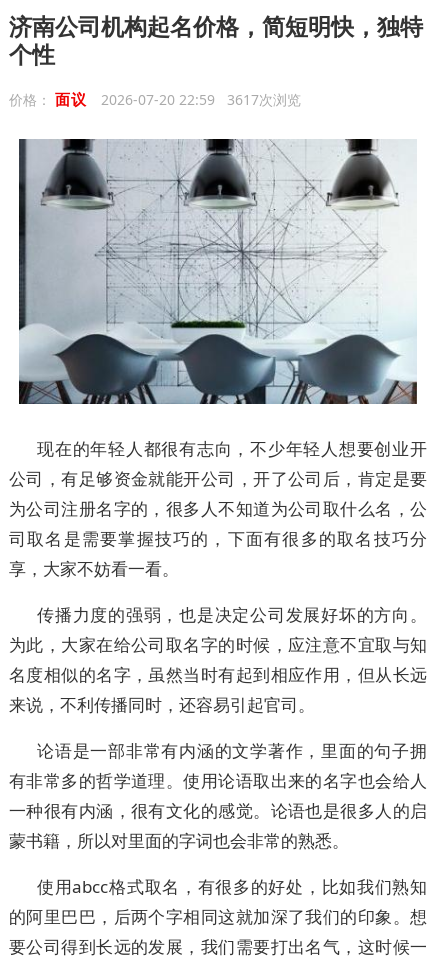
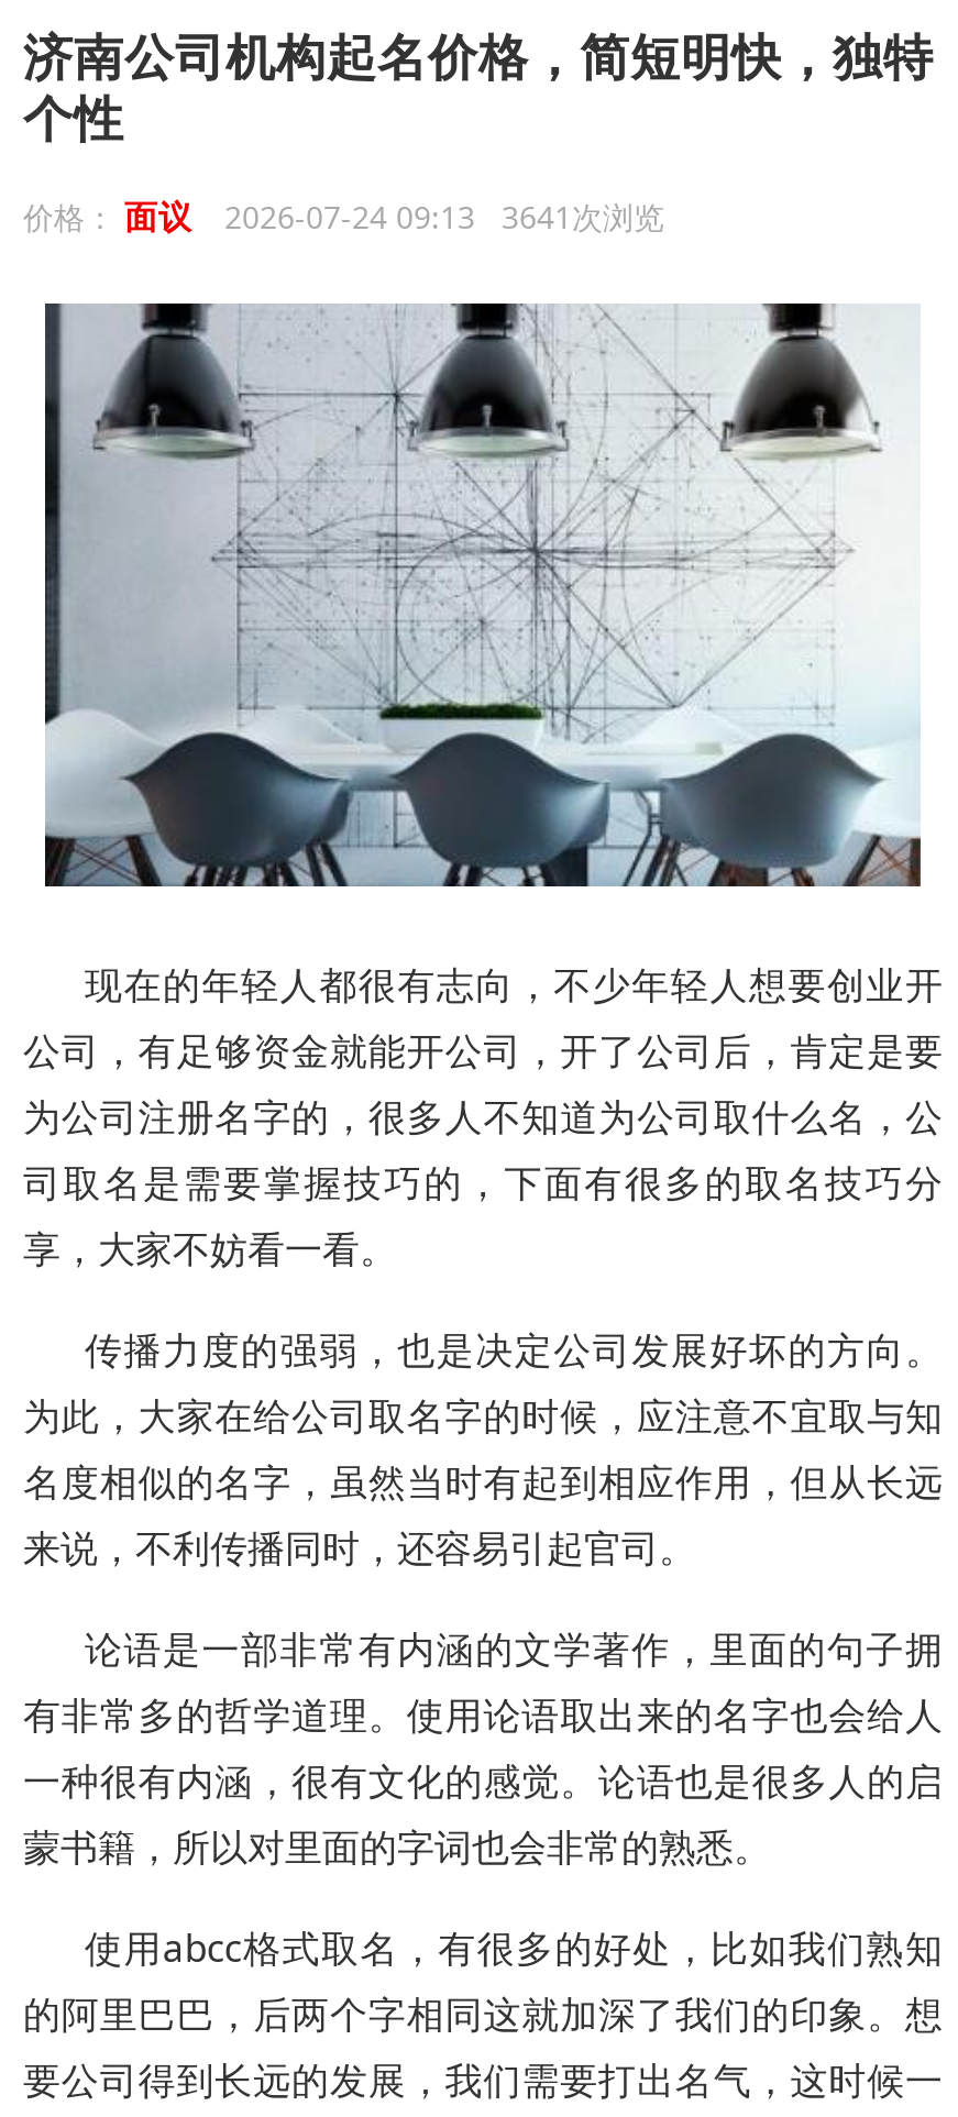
[9,89,300,109] 价格：面议 2026-07-20 22:59 3617次浏览 -> [23,194,664,238] 价格：面议 2026-07-24 09:13 3641次浏览

